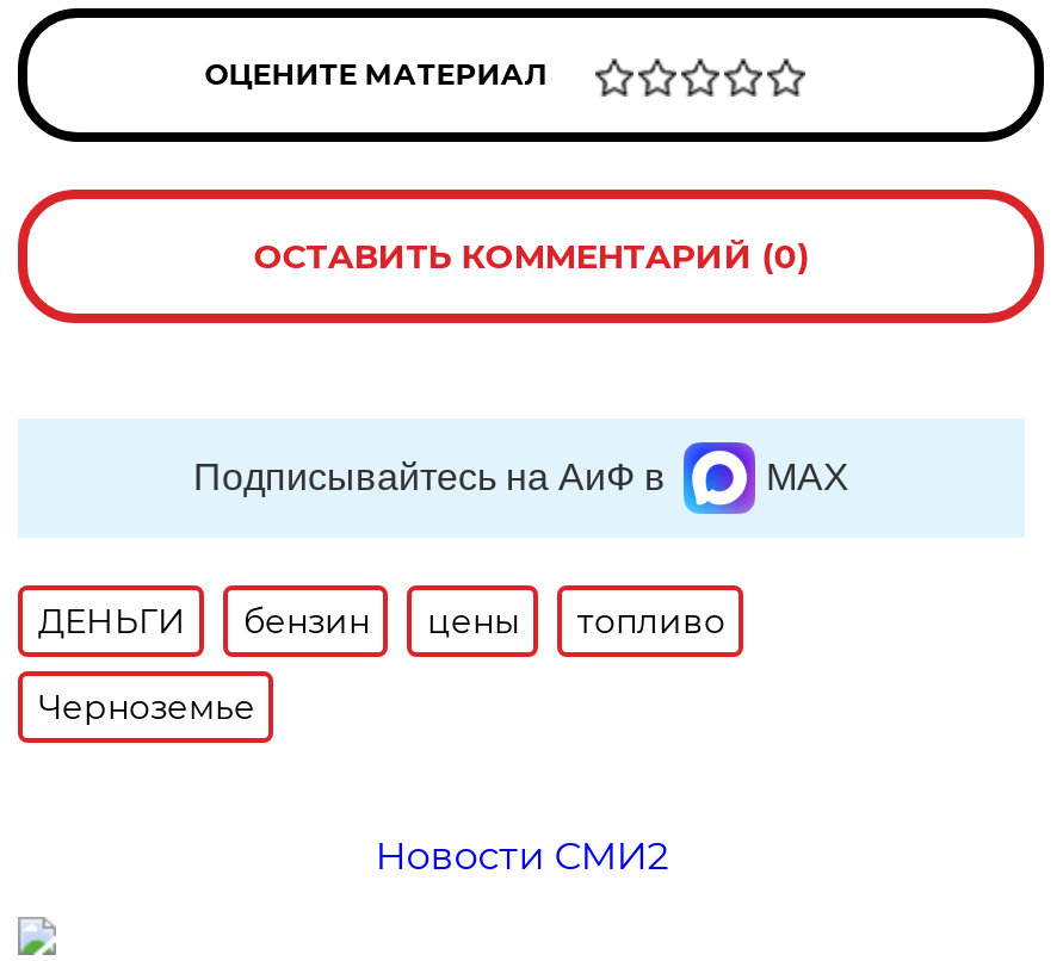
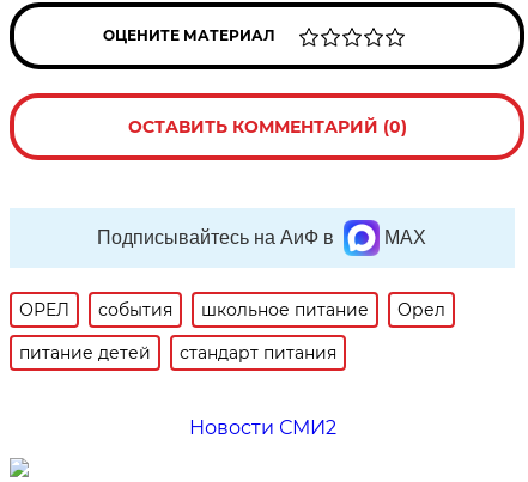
[38,600,725,643] ДЕНЬГИ | бензин | цены | топливо -> [20,299,446,321] ОРЕЛ | события | школьное питание | Орел
[38,686,255,728] Черноземье -> [20,342,337,364] питание детей | стандарт питания

